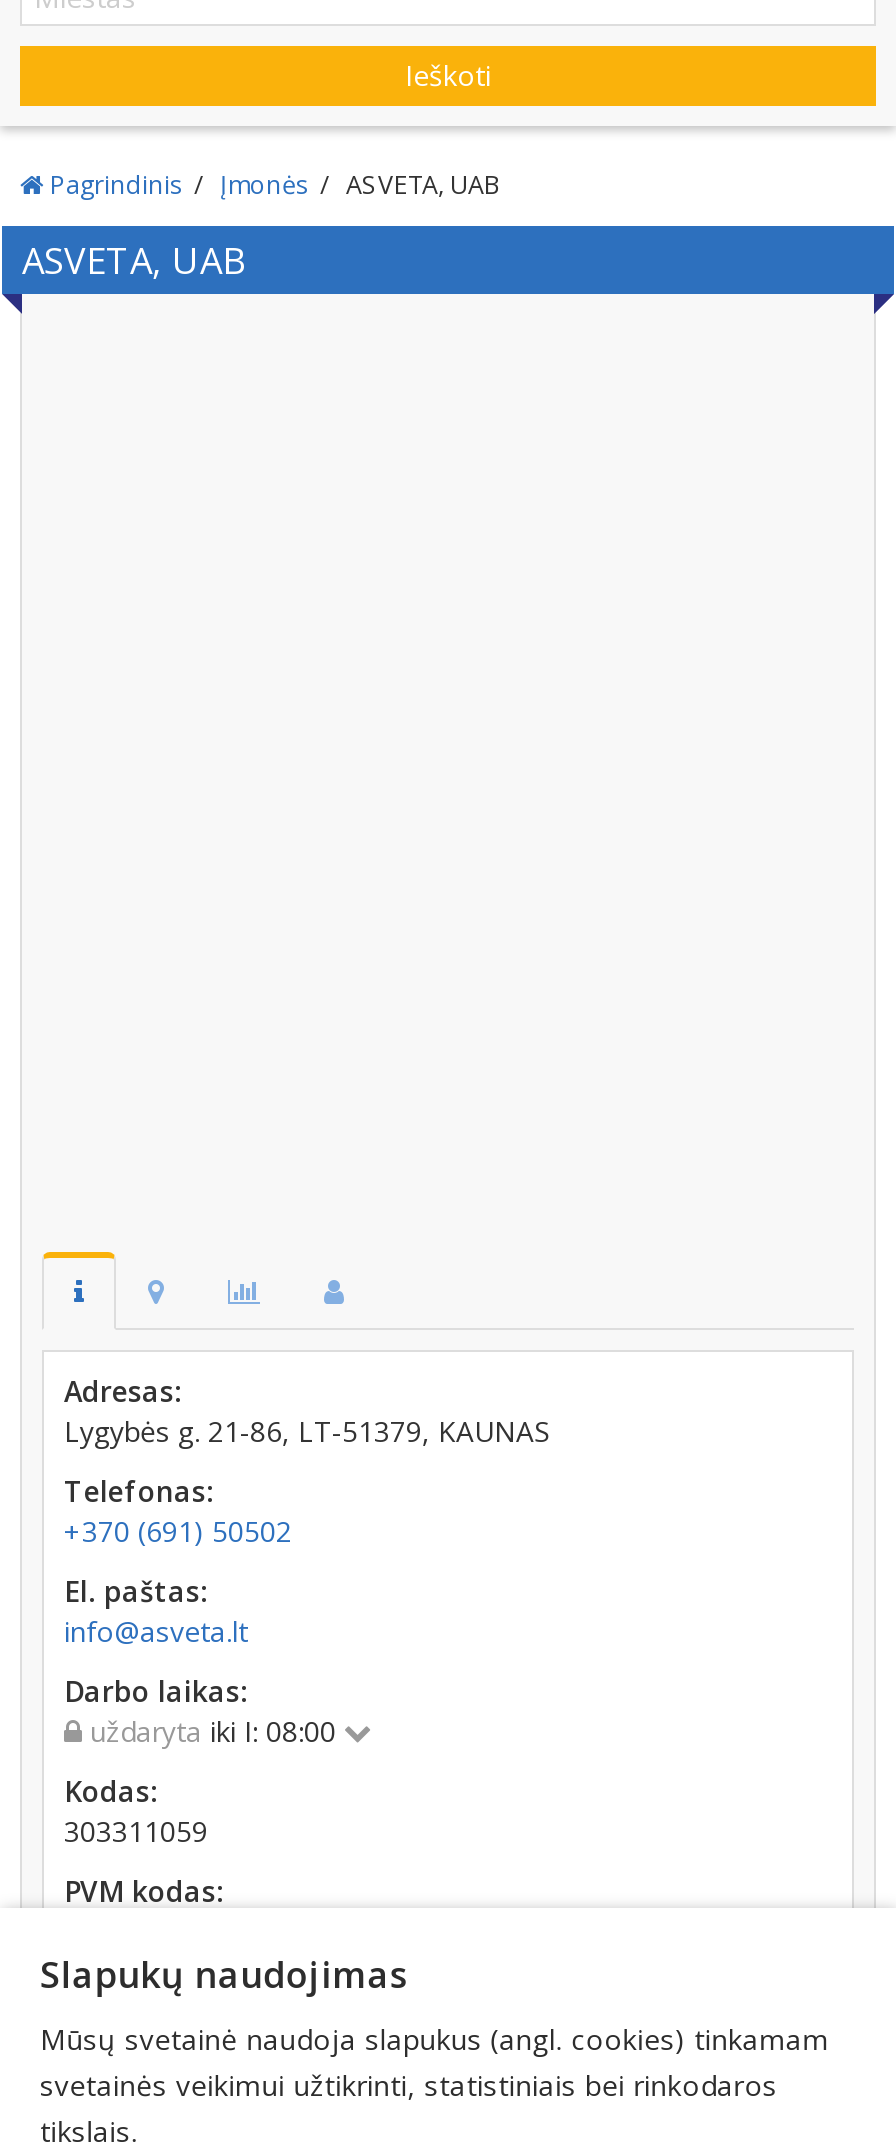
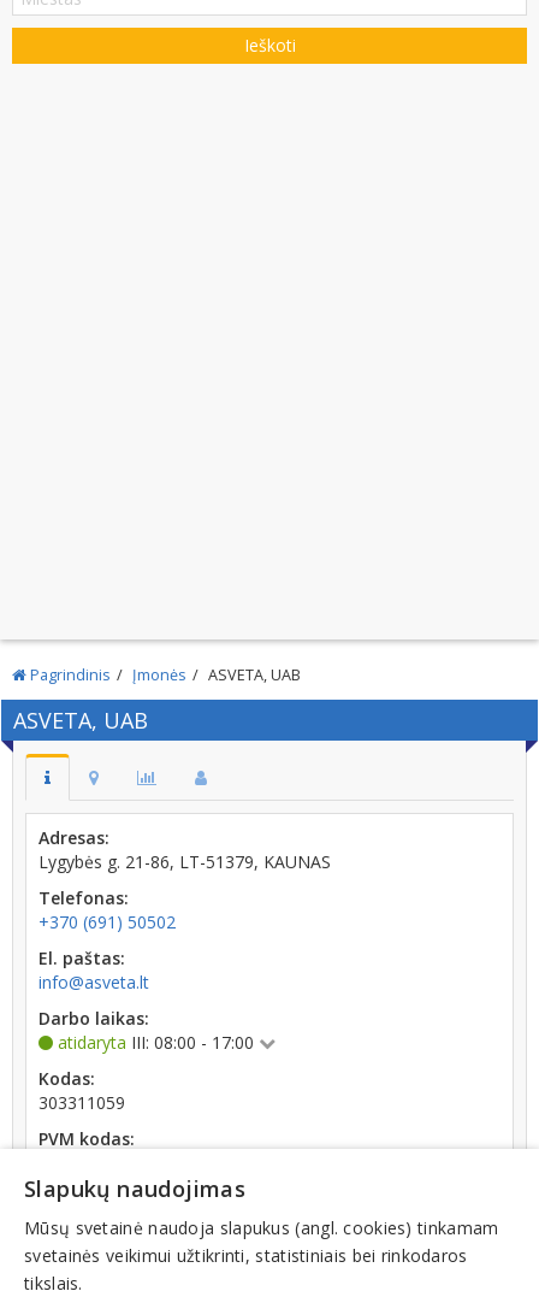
moved [22,168,500,284] -> [13,665,301,735]: Pagrindinis | Įmonės | ASVETA, UAB | ASVETA, UAB
[82,1712,344,1750] uždaryta iki I: 08:00 -> [53,1031,259,1054] atidaryta III: 08:00 - 17:00

